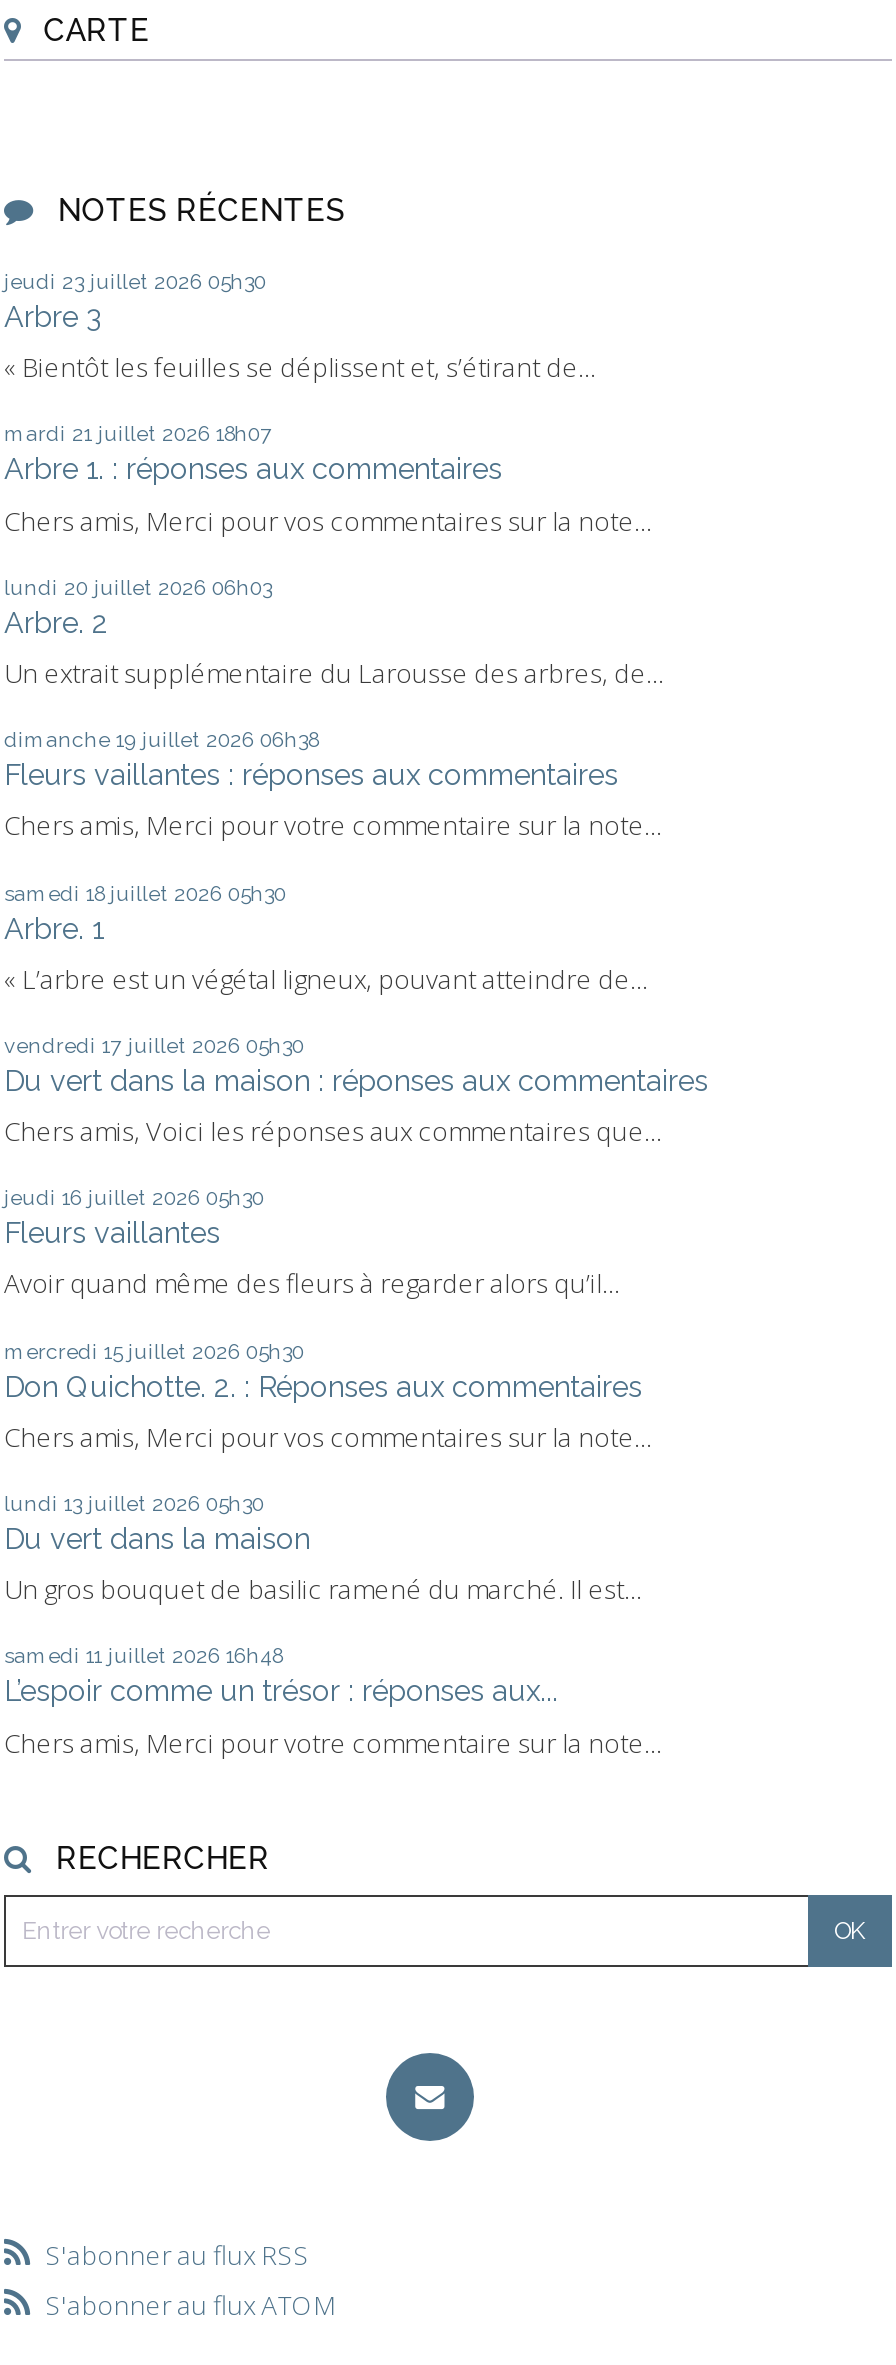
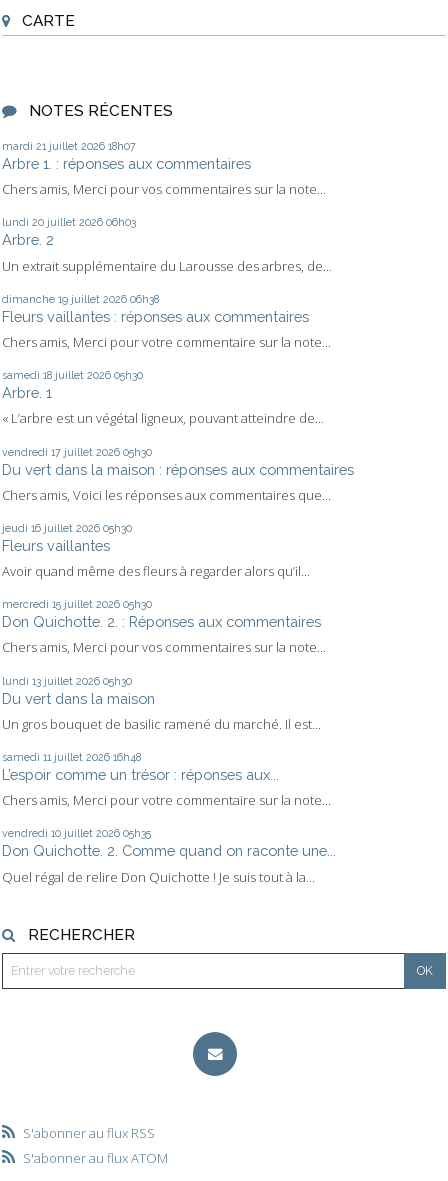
[4,269,596,385] jeudi 23 juillet 2026 05h30 | Arbre 3 | « Bientôt les feuilles se déplissent et, s’étirant de... -> none
moved [4,422,708,1760] -> [2,140,354,809]: mardi 21 juillet 2026 18h07 | Arbre 1. : réponses aux commentaires | Chers amis, Merci pour vos commentaires sur la note... | ... | L’espoir comme un trésor : réponses aux... | Chers amis, Merci pour votre commentaire sur la note...
none -> [2,827,336,885] vendredi 10 juillet 2026 05h35 | Don Quichotte. 2. Comme quand on raconte une... | Quel régal de relire Don Quichotte ! Je suis tout à la...

